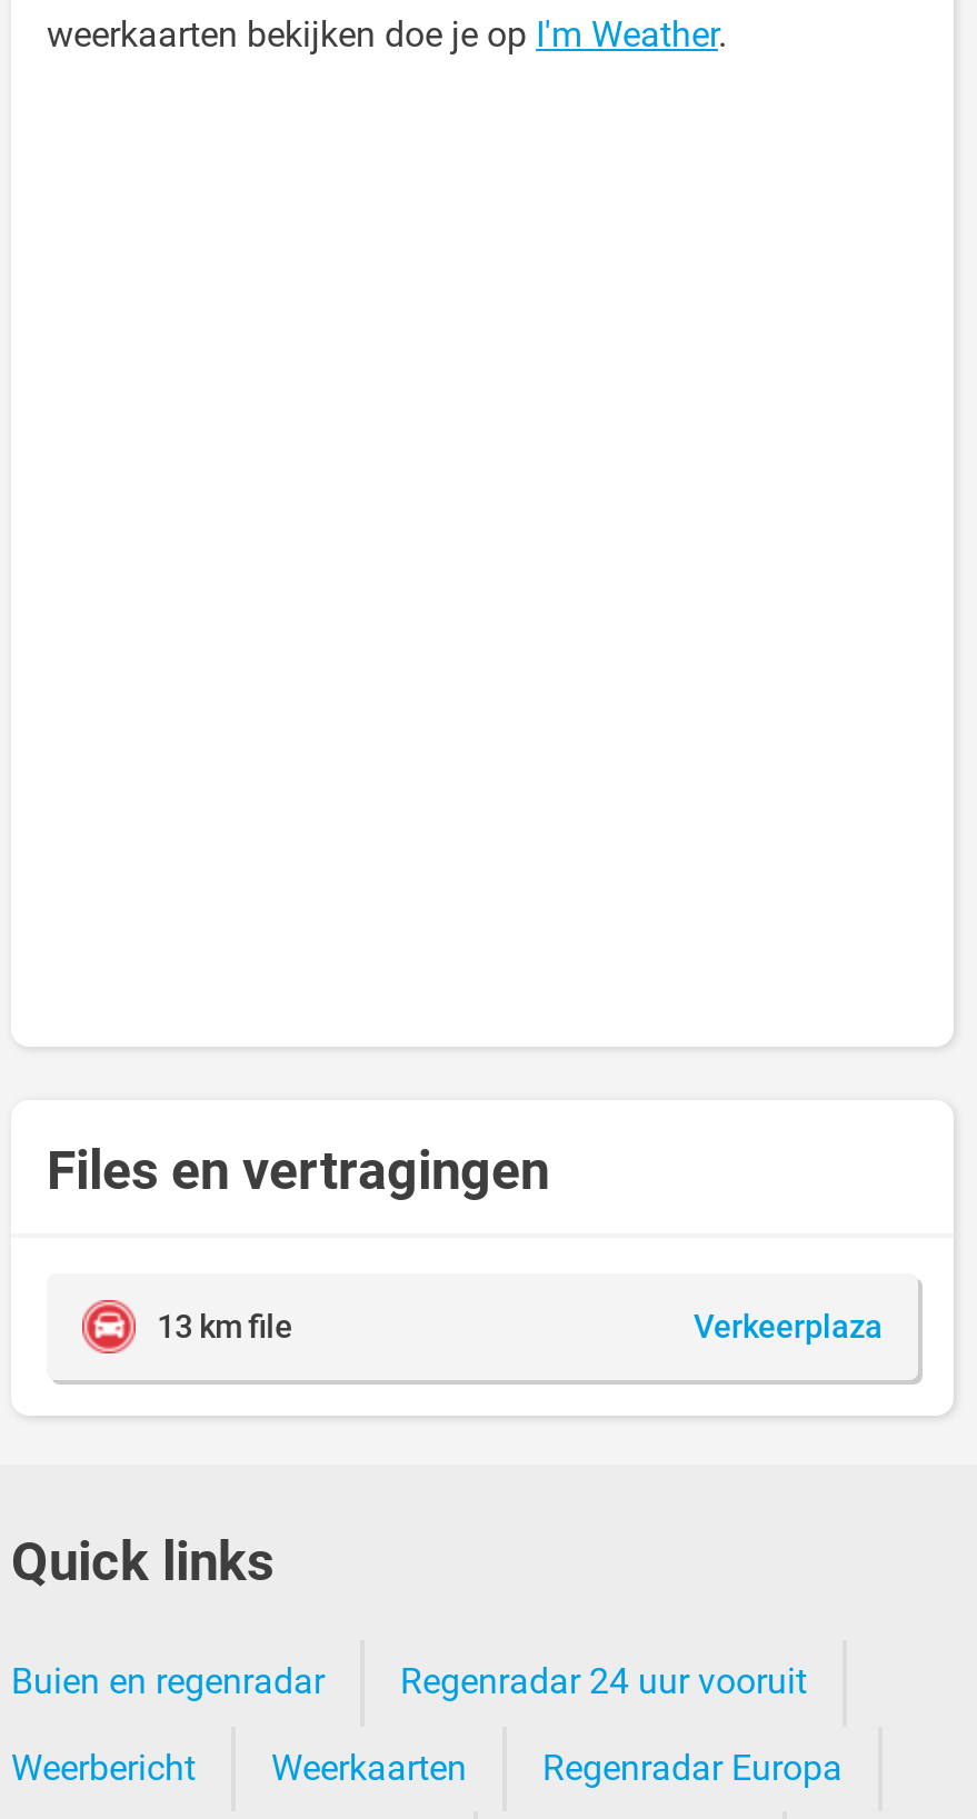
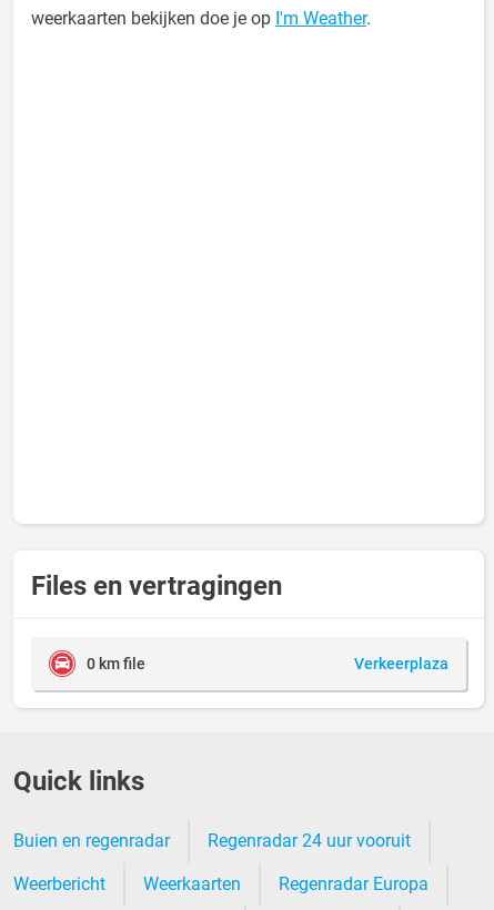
[157,1308,293,1346] 13 km file -> [86,654,145,673] 0 km file

